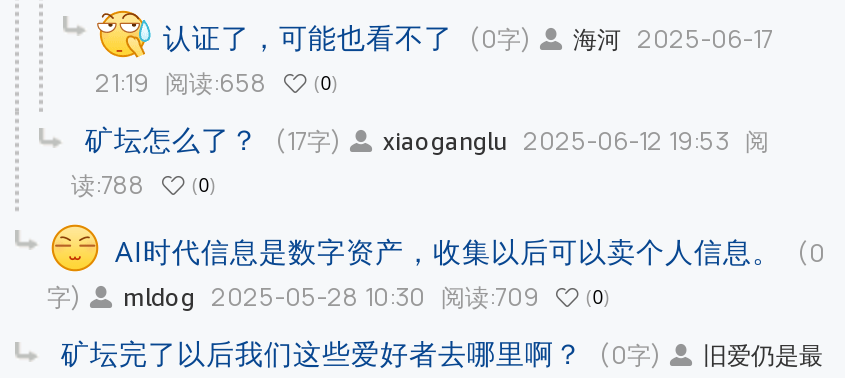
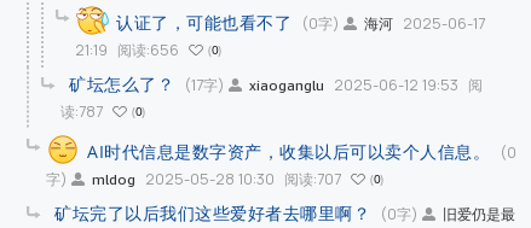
[95,66,332,100] 21:19 阅读:658 0 -> [75,40,218,60] 21:19 阅读:656 0
[71,168,210,202] 读:788 0 -> [60,101,142,122] 读:787 0
[47,280,604,314] 字) mldog 2025-05-28 10:30 阅读:709 0 -> [46,169,380,189] 字) mldog 2025-05-28 10:30 阅读:707 0

